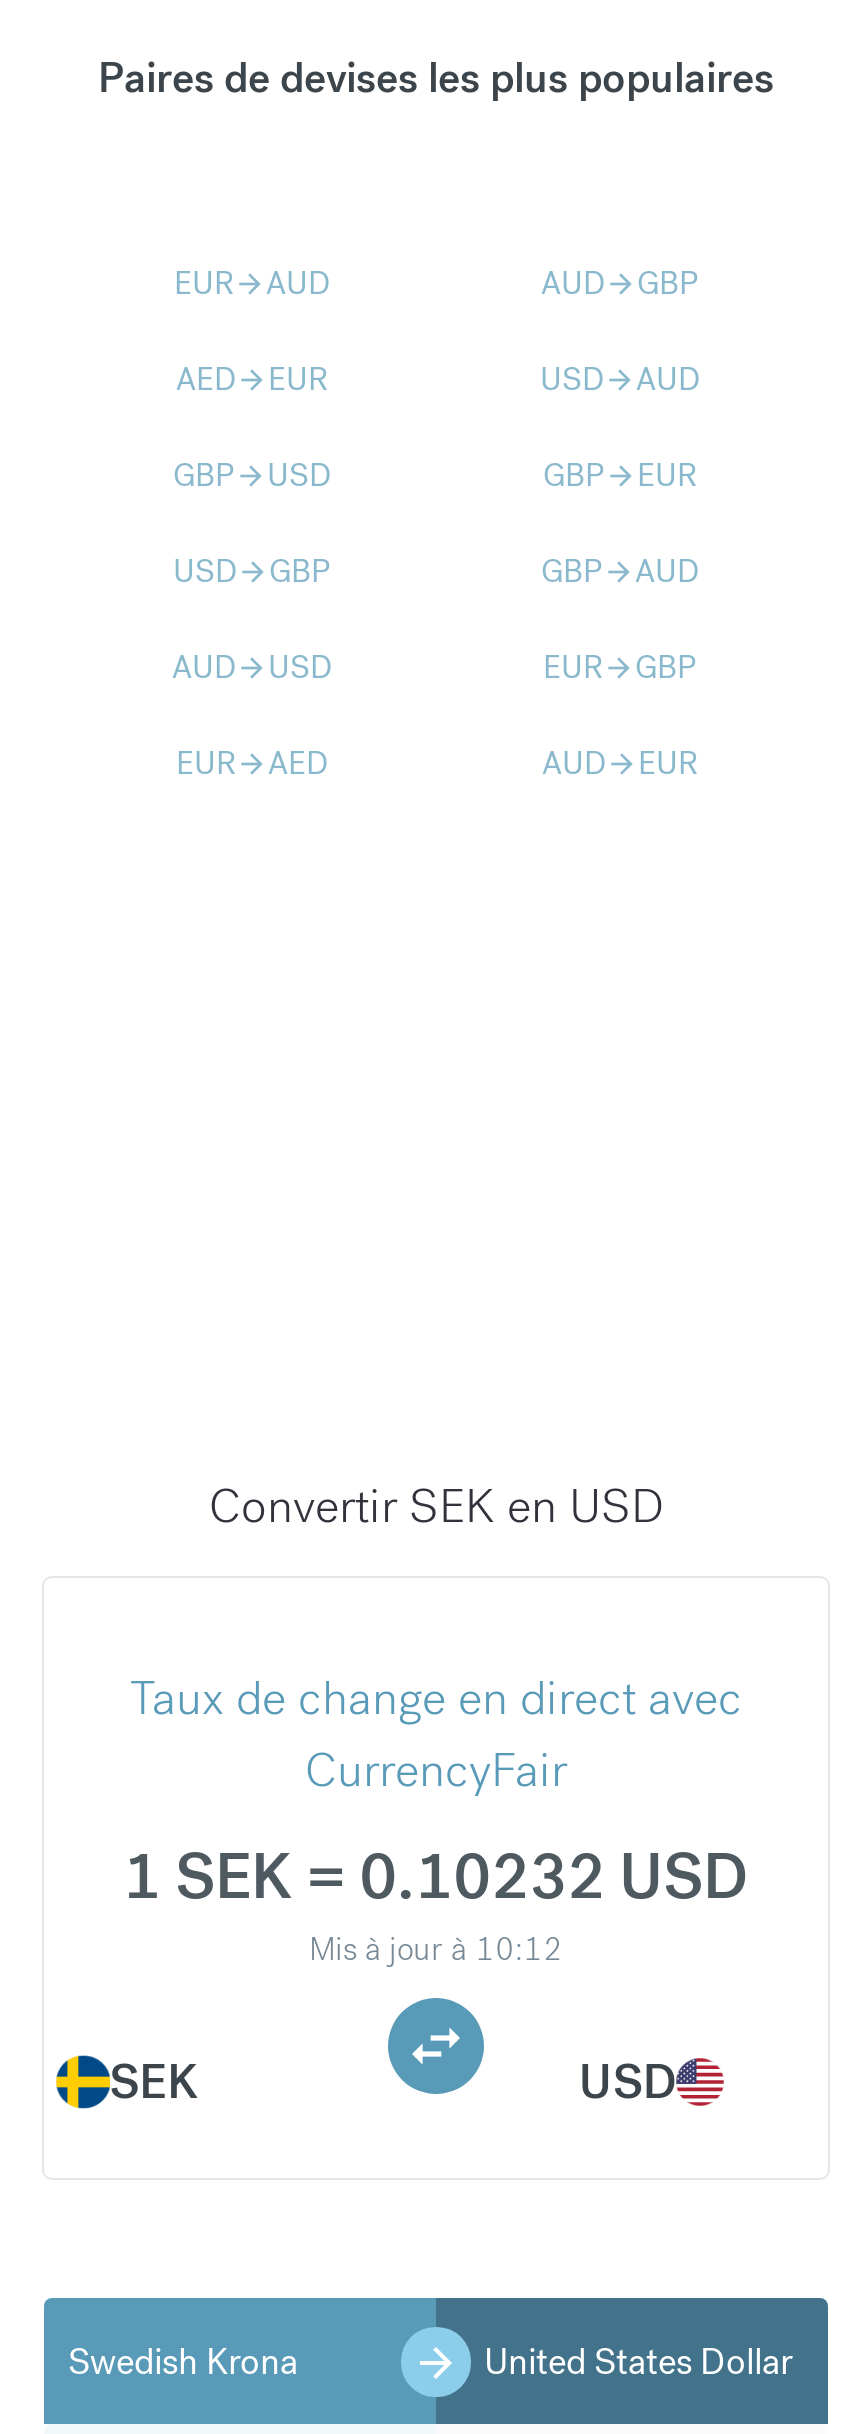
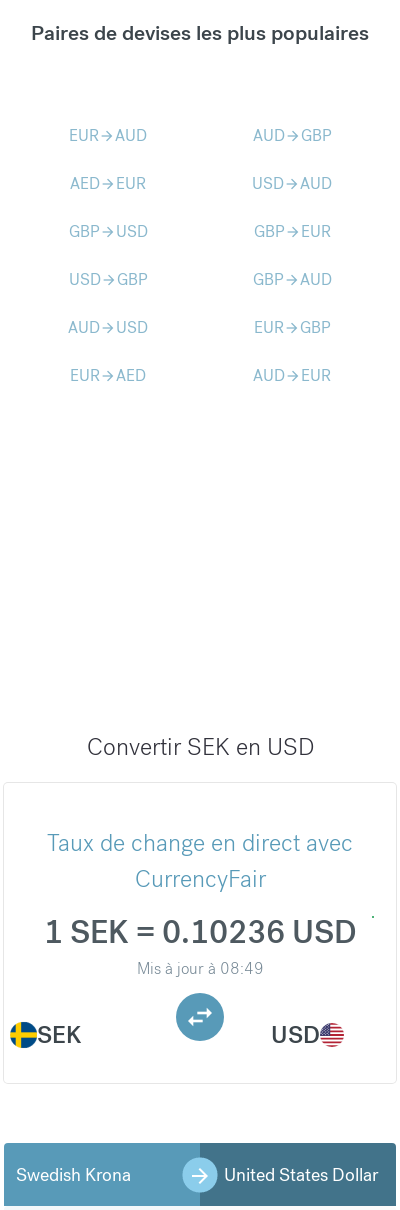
[123,1836,749,1918] 1 SEK = 0.10232 USD -> [43,912,356,953] 1 SEK = 0.10236 USD
[309,1928,563,1970] Mis à jour à 10:12 -> [136,958,263,979] Mis à jour à 08:49

